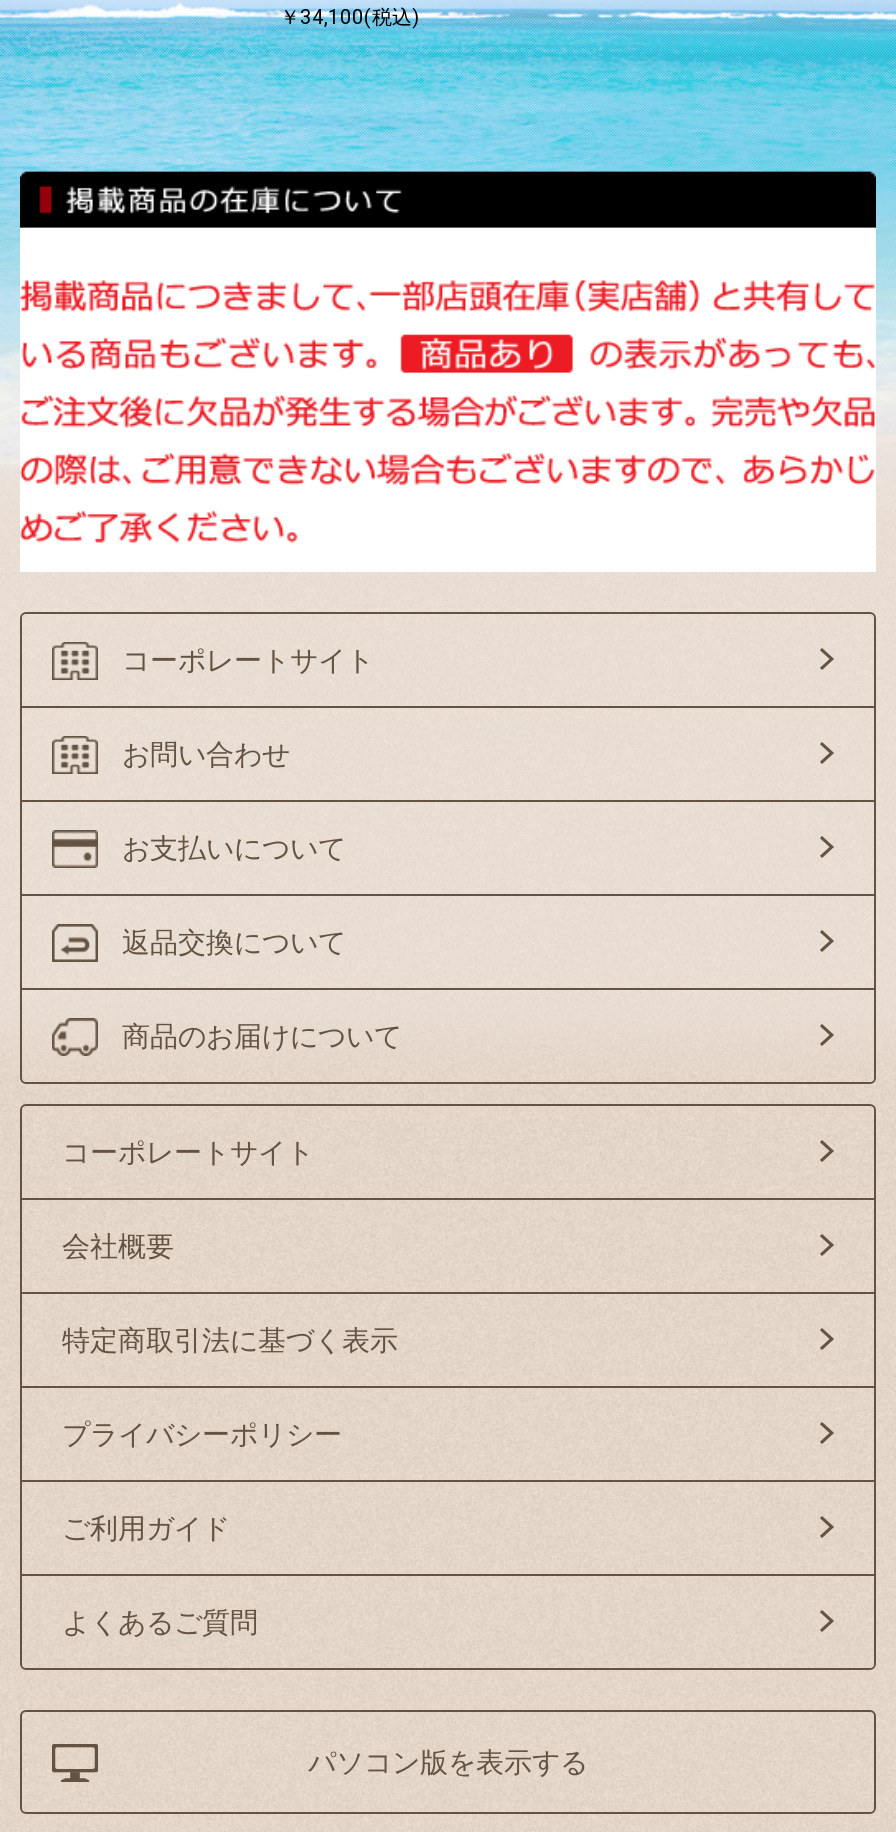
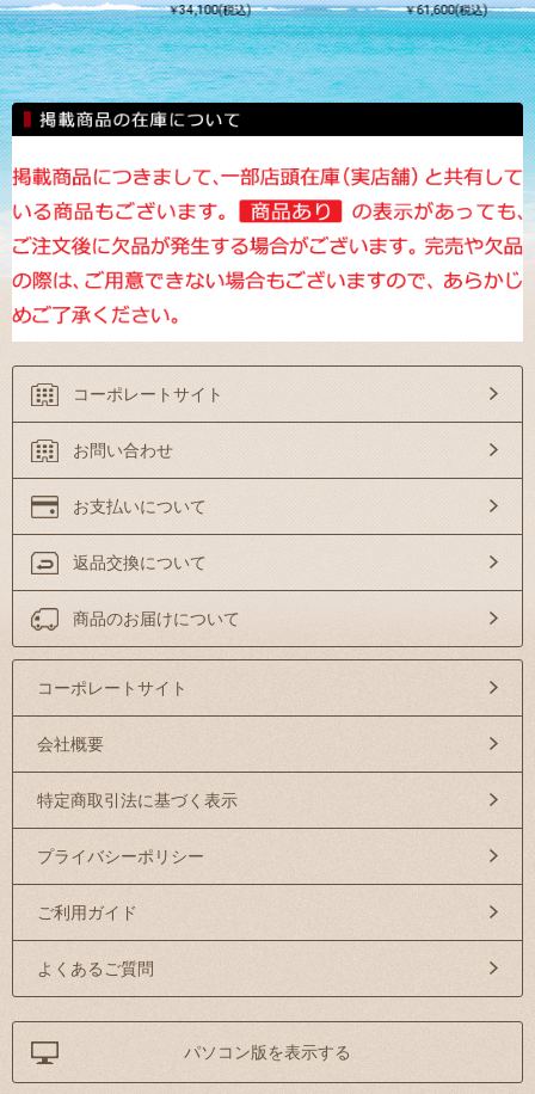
none -> [404,3,487,17] ￥61,600(税込)

